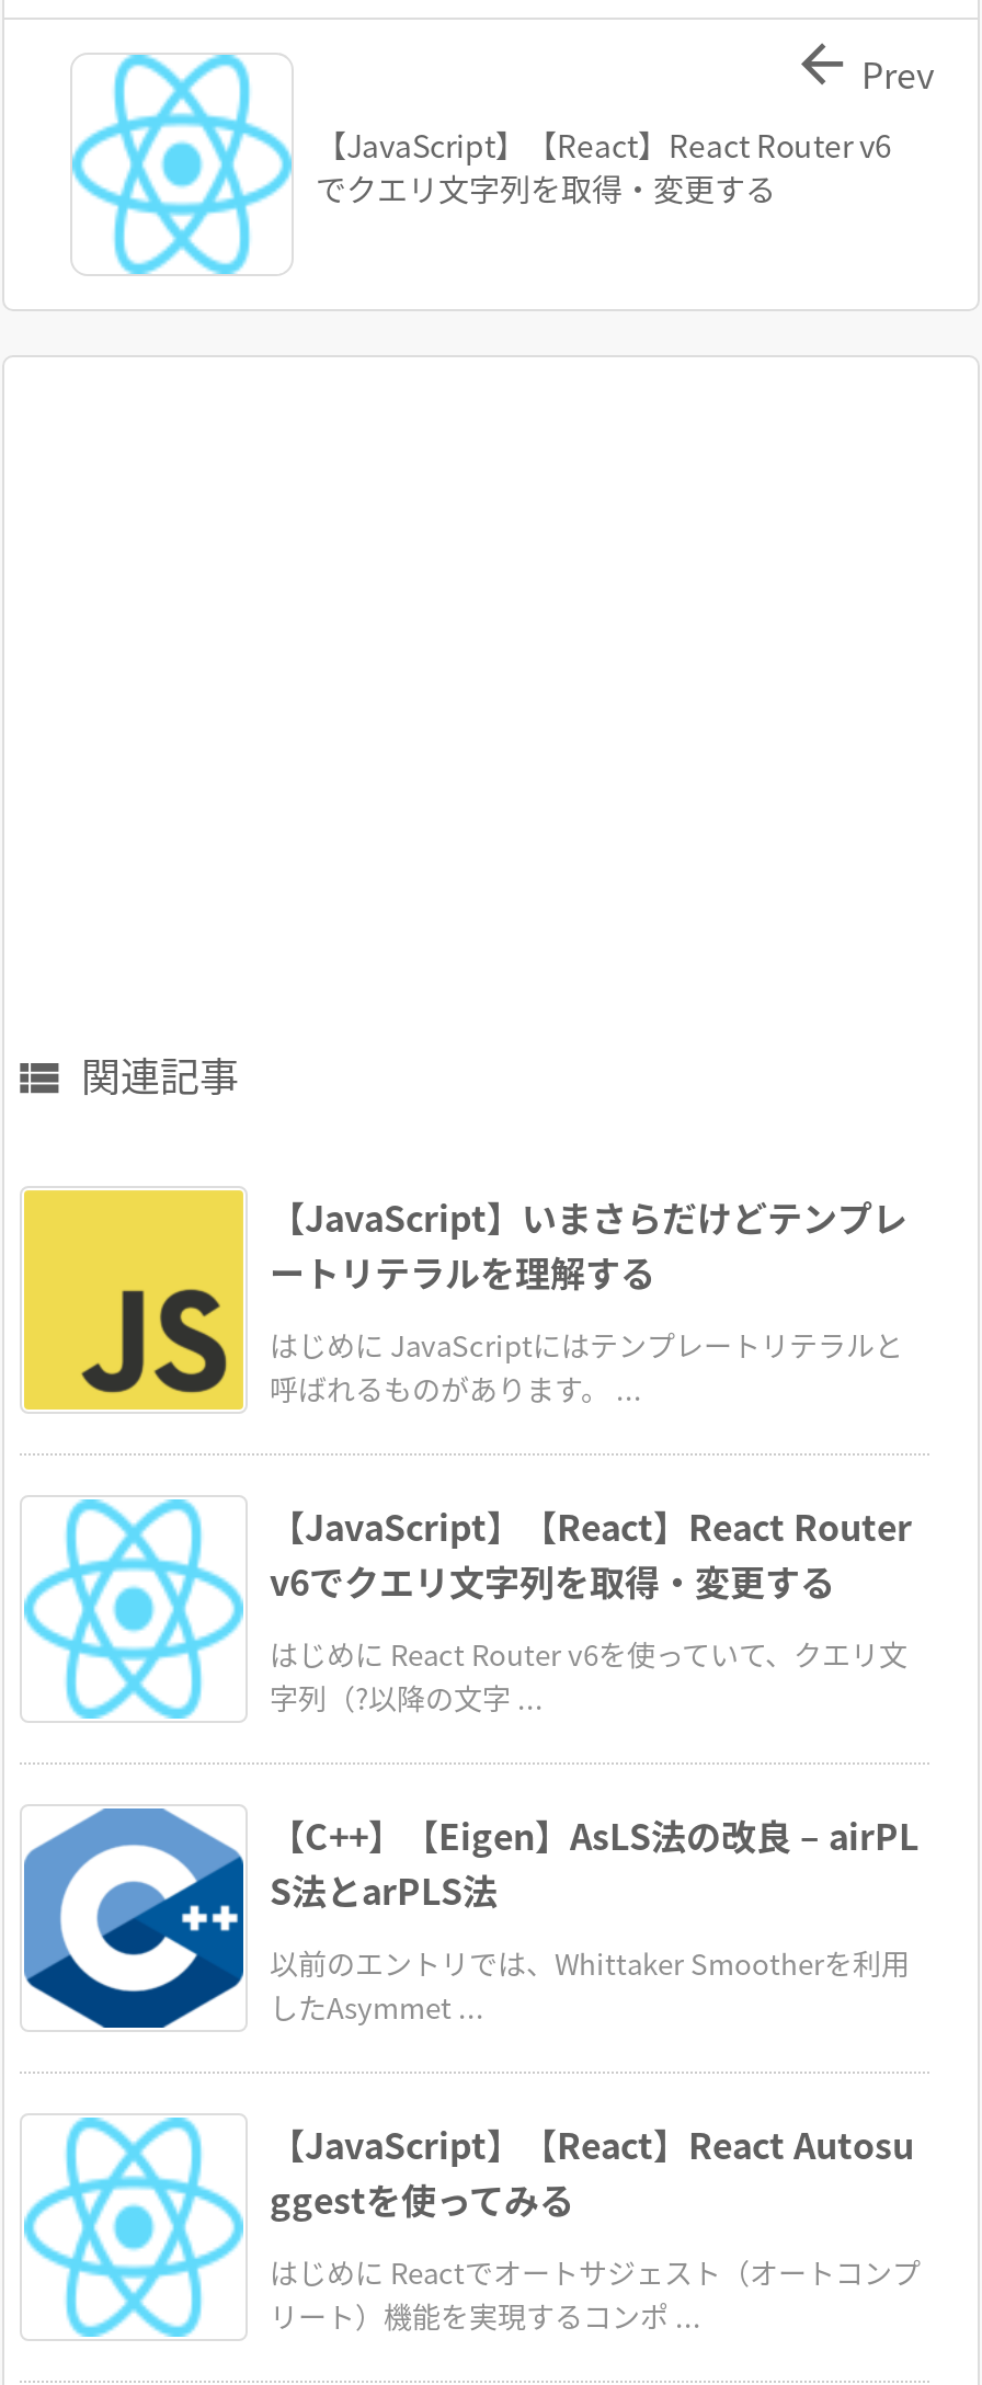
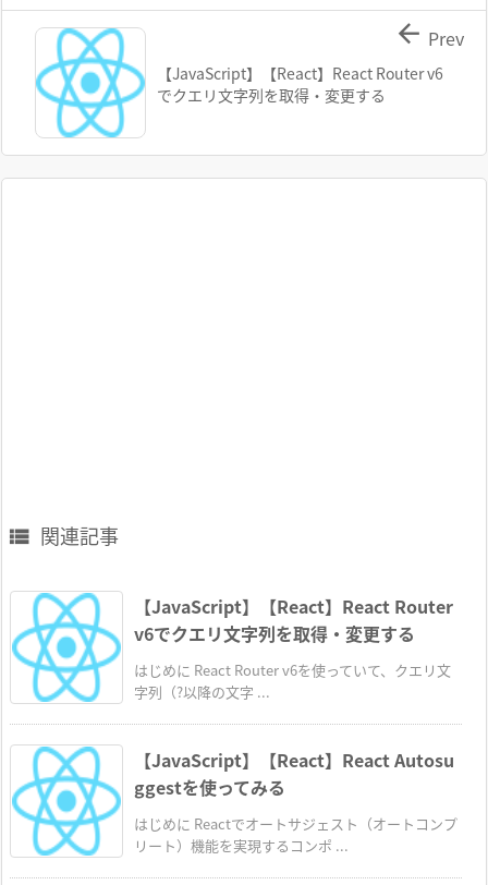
[22,1188,907,1412] [image] | 【JavaScript】いまさらだけどテンプレ | ートリテラルを理解する | はじめに JavaScriptにはテンプレートリテラルと | 呼ばれるものがあります。 ... -> none
[22,1806,918,2030] [image] | 【C++】【Eigen】AsLS法の改良 – airPL | S法とarPLS法 | 以前のエントリでは、Whittaker Smootherを利用 | したAsymmet ... -> none

